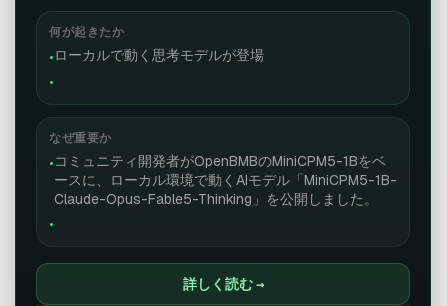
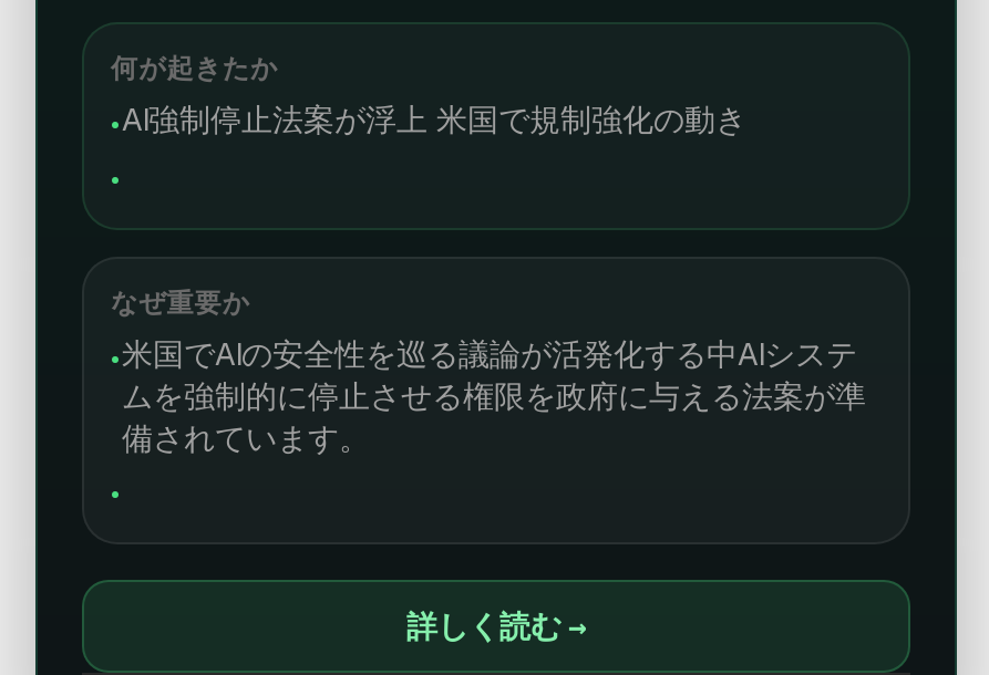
[49,46,264,66] •ローカルで動く思考モデルが登場 -> [111,100,746,144] •AI強制停止法案が浮上 米国で規制強化の動き
[49,152,397,208] •コミュニティ開発者がOpenBMBのMiniCPM5-1Bをベ | ースに、ローカル環境で動くAIモデル「MiniCPM5-1B- | Claude-Opus-Fable5-Thinking」を公開しました。 -> [111,334,866,458] •米国でAIの安全性を巡る議論が活発化する中AIシステ | ムを強制的に停止させる権限を政府に与える法案が準 | 備されています。

